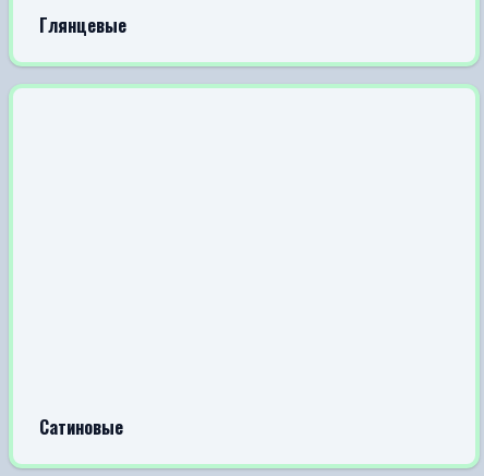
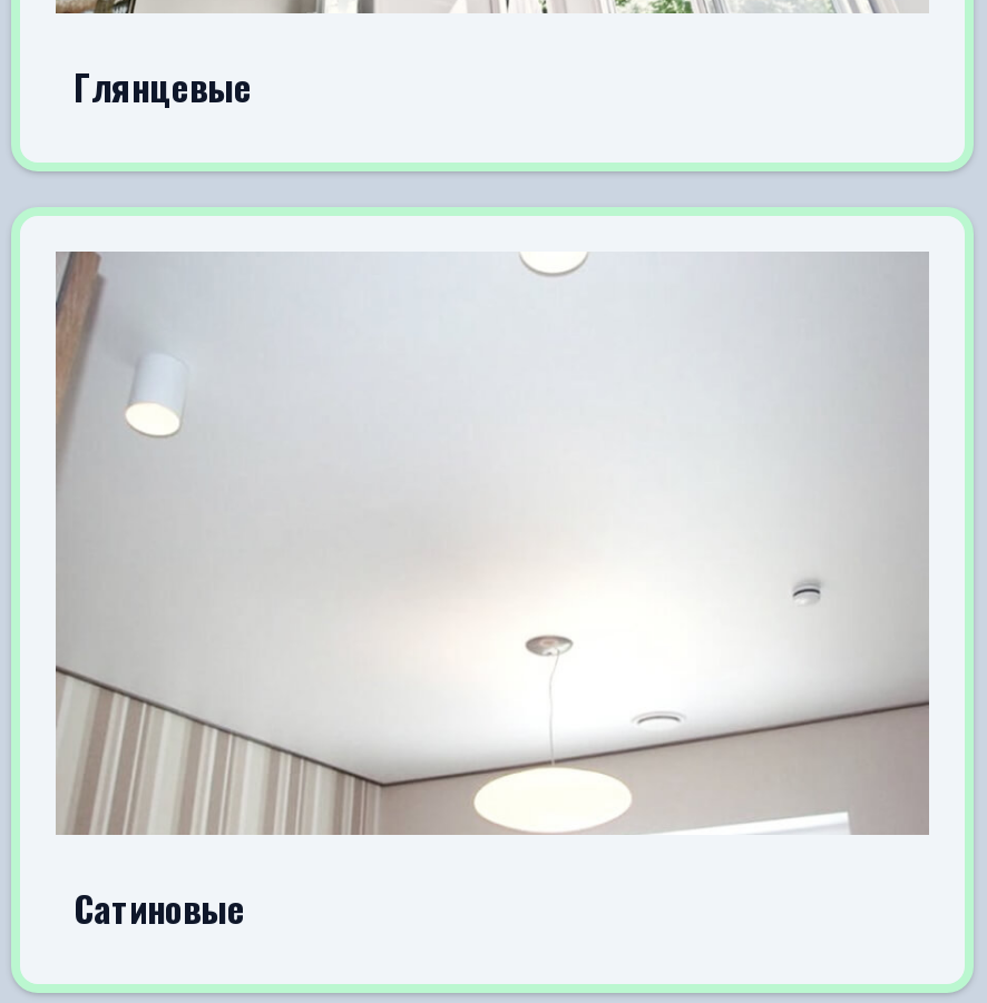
none -> [53,249,931,837] [image]

